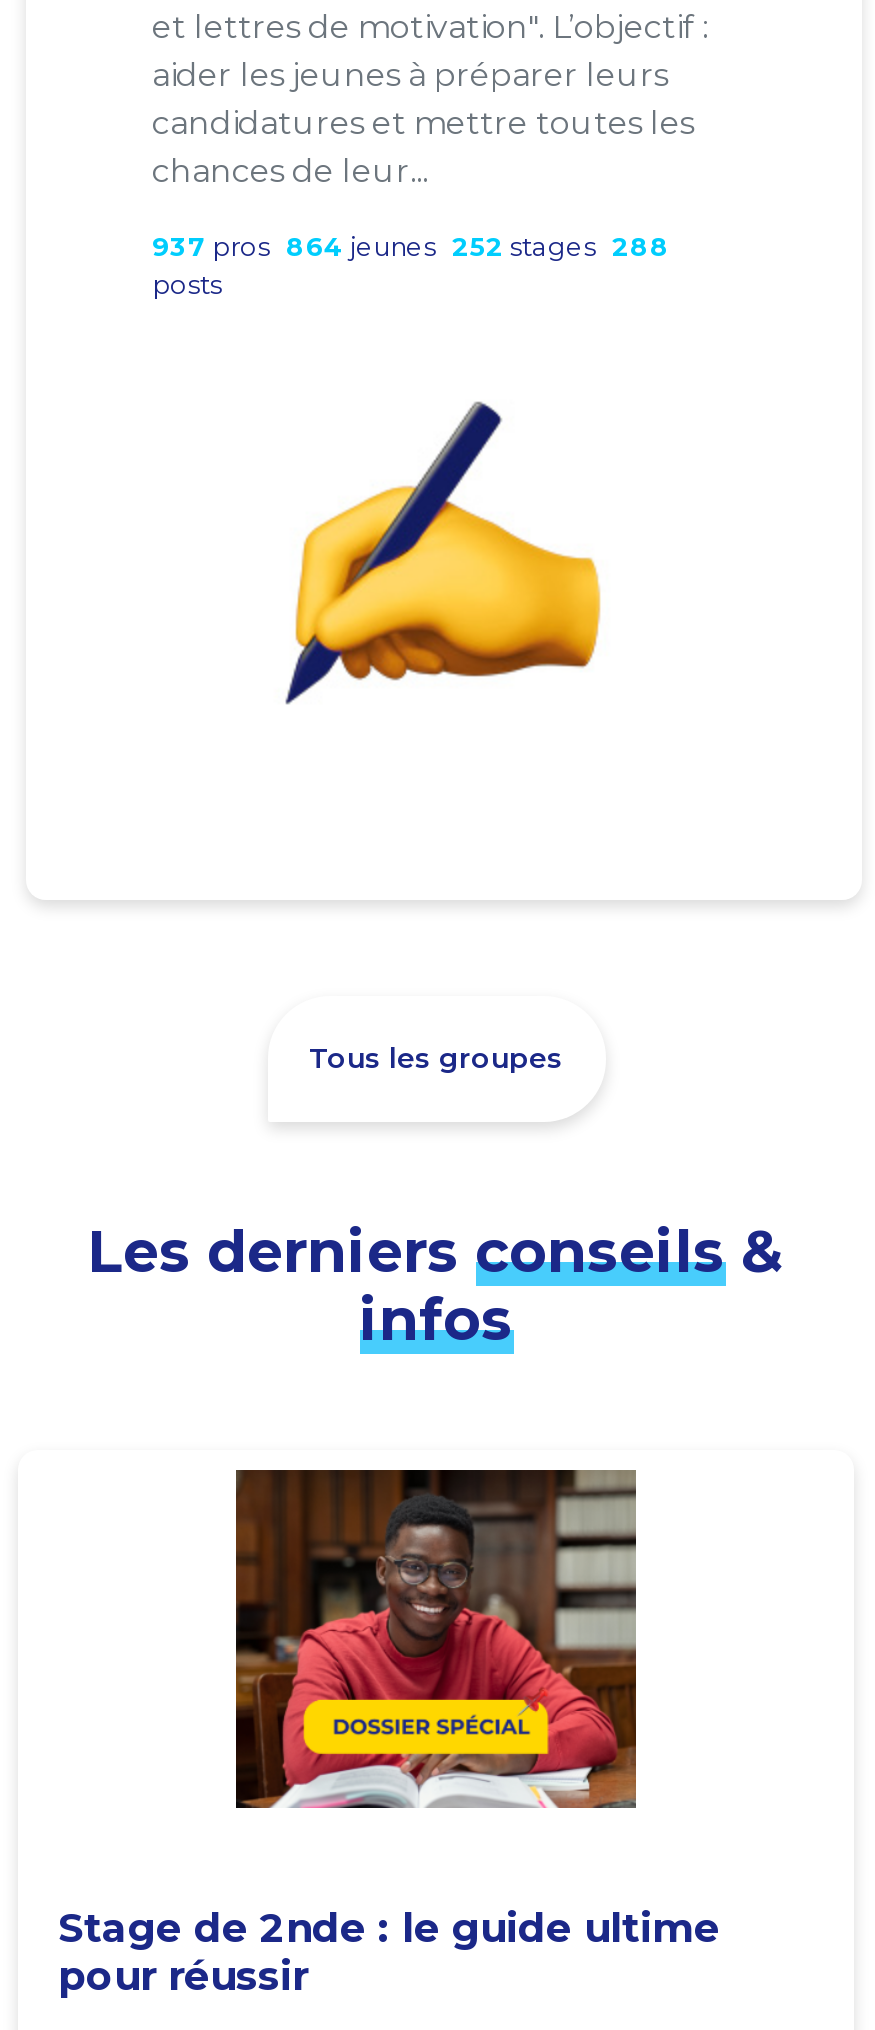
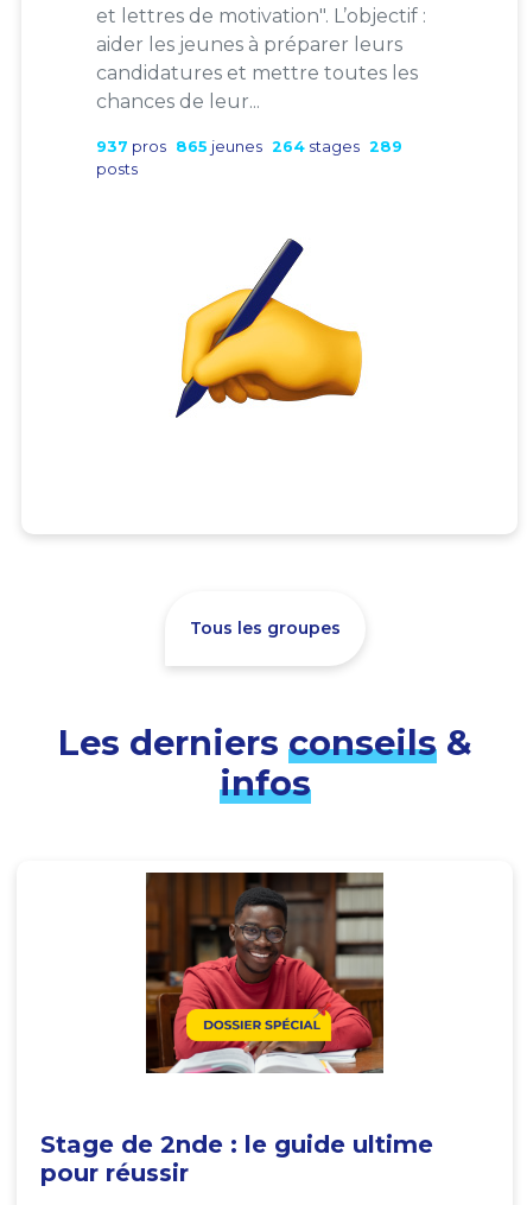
[152,232,670,262] 937 pros 864 jeunes 252 stages 288 -> [96,138,402,155] 937 pros 865 jeunes 264 stages 289

